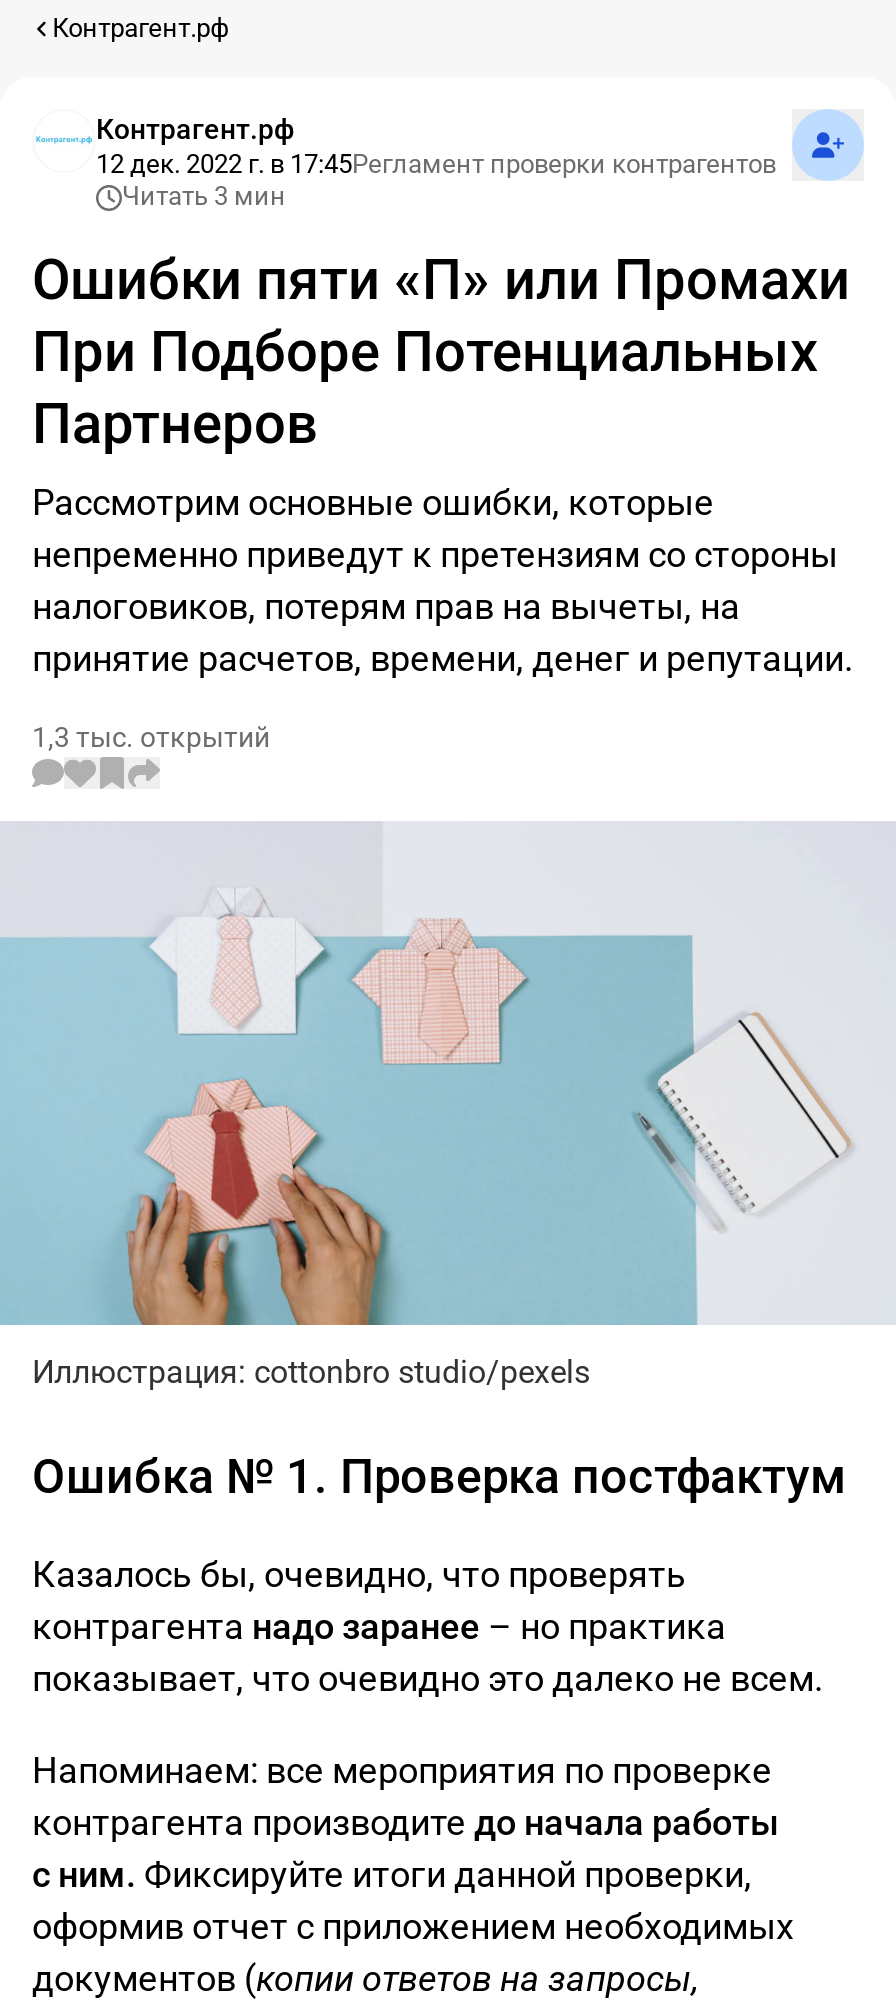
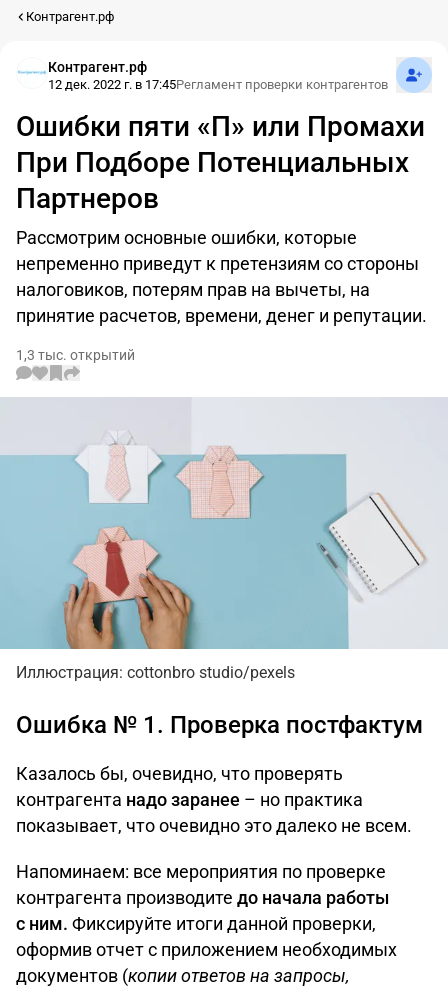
[122,181,286,211] Читать 3 мин -> none

